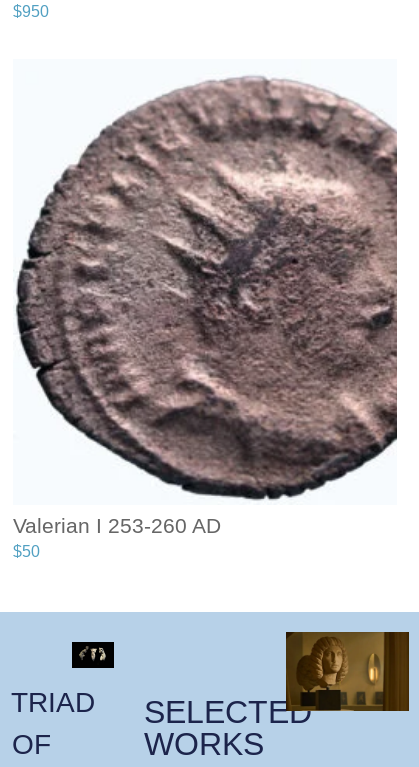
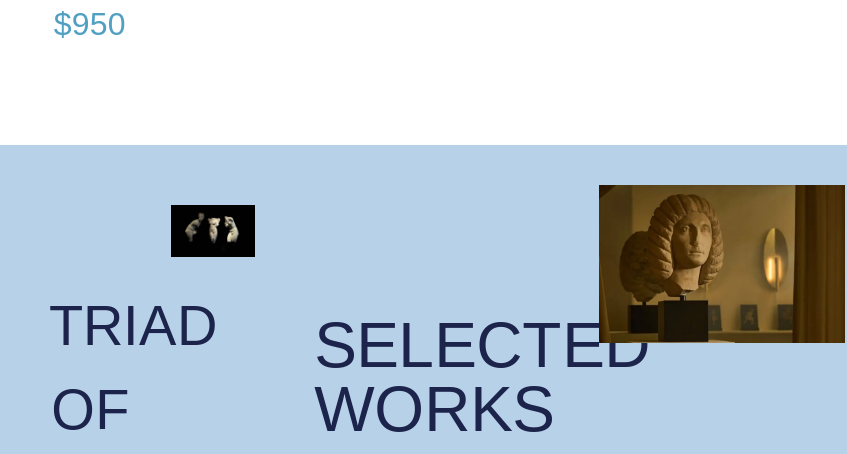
[13,75,398,560] [image] | Valerian I 253-260 AD | $50 -> none

